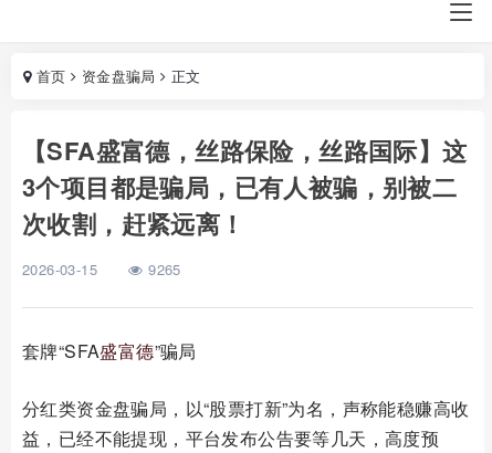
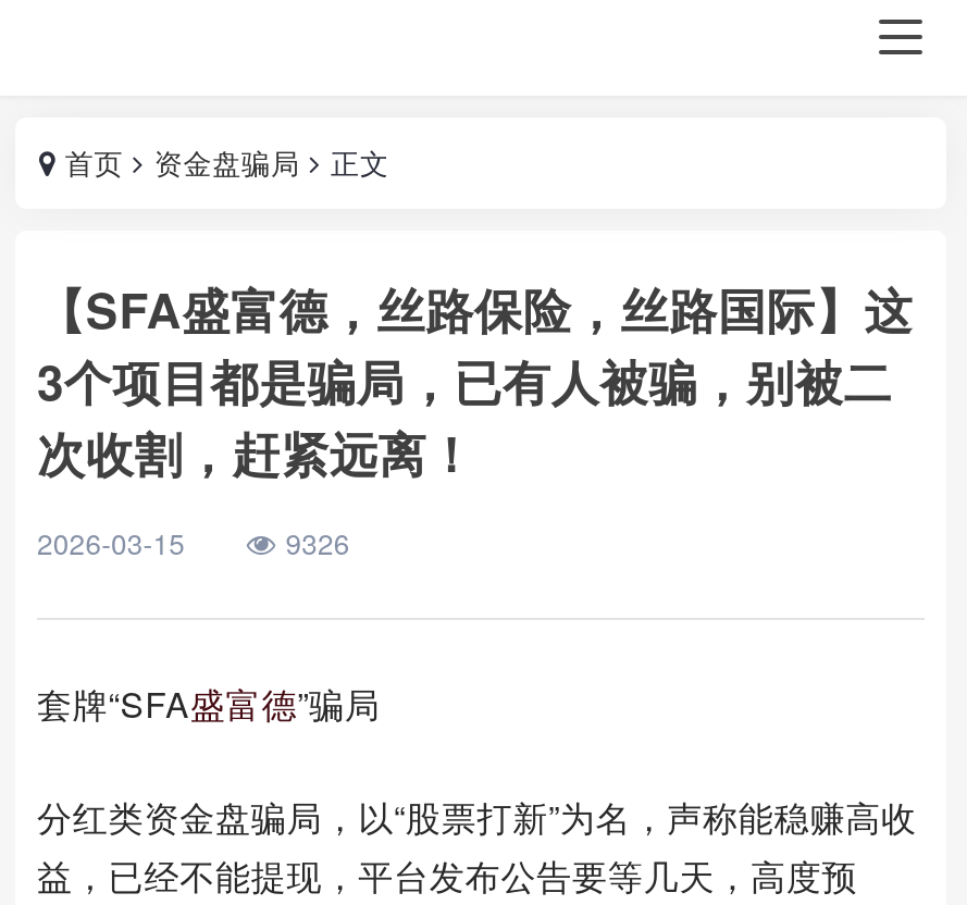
[148,259,181,280] 9265 -> [285,522,350,563] 9326

